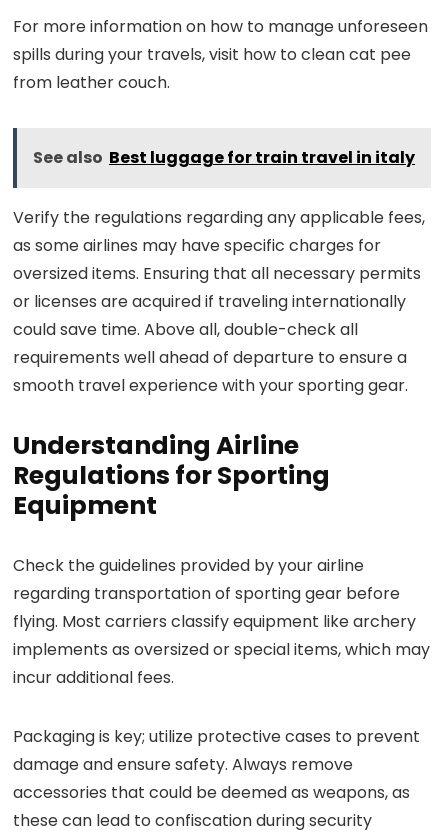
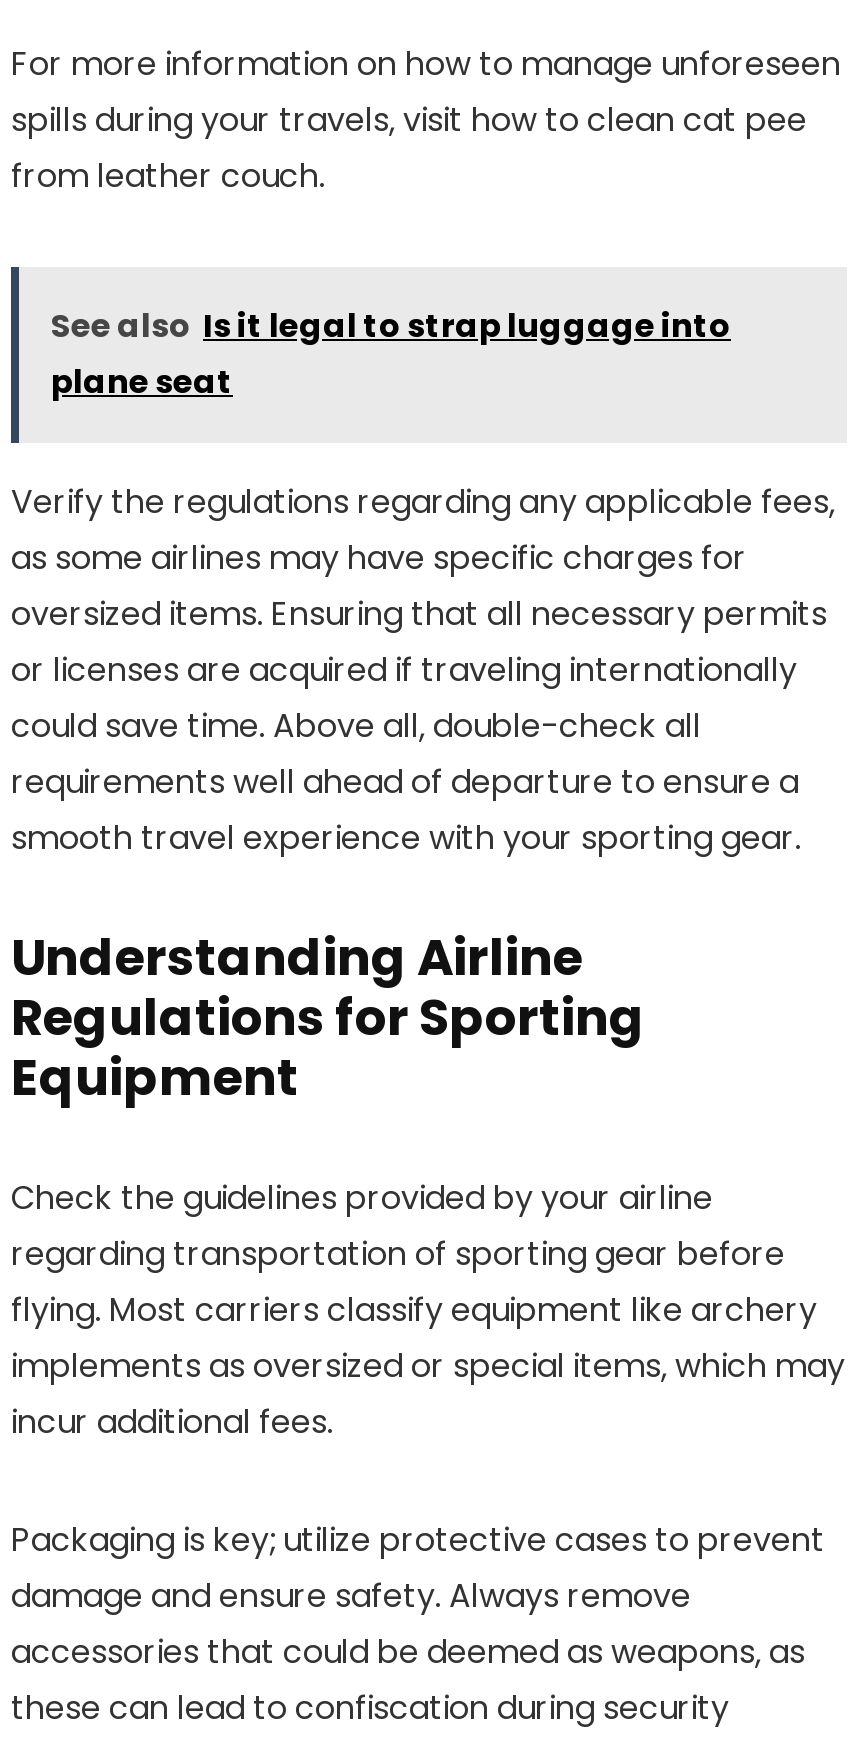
[33,146,415,169] See also Best luggage for train travel in italy -> [51,303,731,405] See also Is it legal to strap luggage into | plane seat

